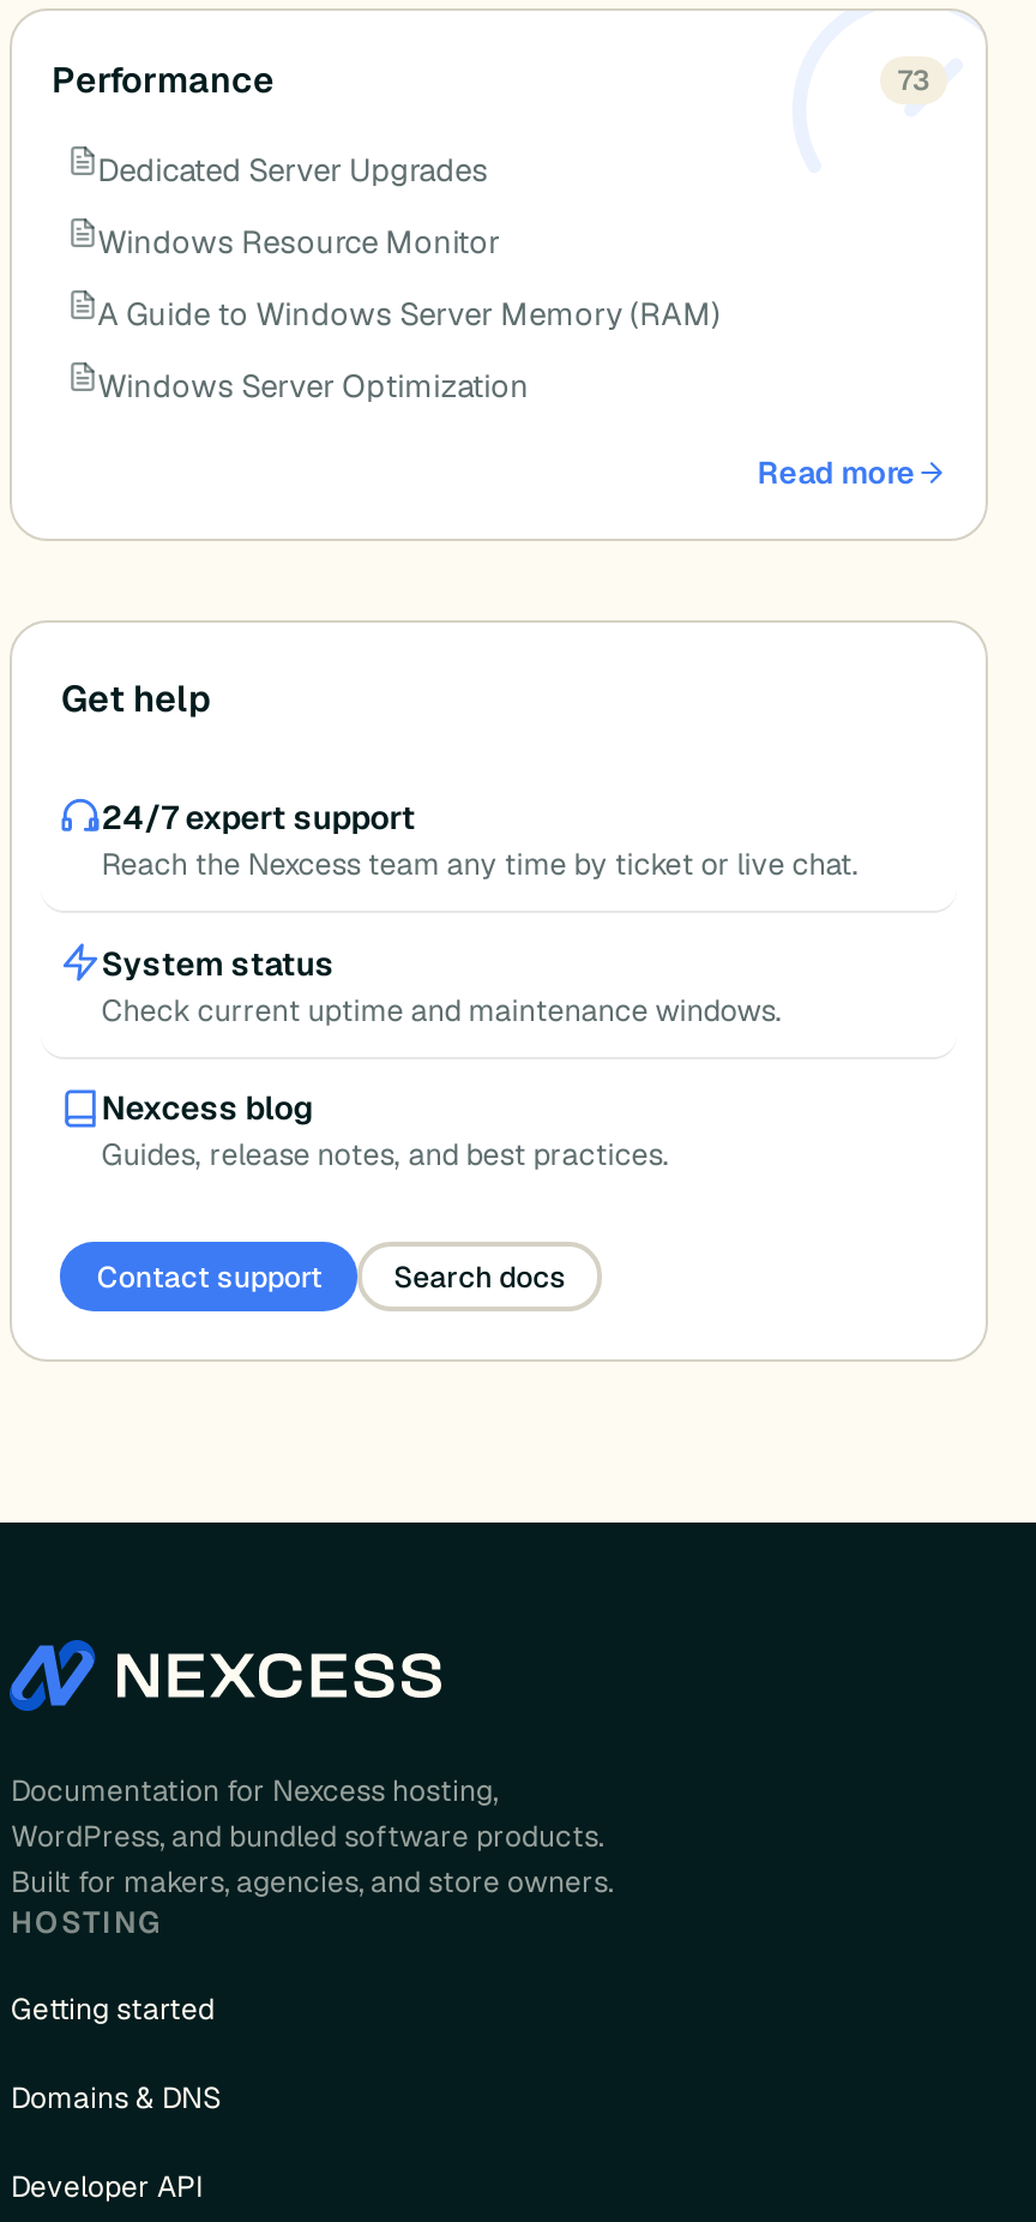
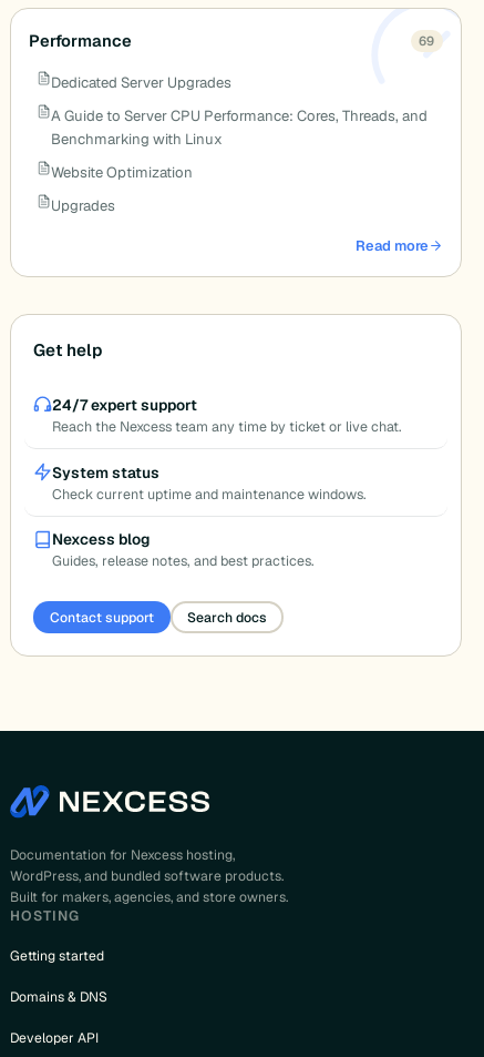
[898,62,929,98] 73 -> [419,33,434,49] 69
[98,222,500,263] Windows Resource Monitor -> [51,106,427,149] A Guide to Server CPU Performance: Cores, Threads, and | Benchmarking with Linux
[98,294,721,335] A Guide to Windows Server Memory (RAM) -> [51,163,192,182] Website Optimization
[98,366,529,406] Windows Server Optimization -> [51,196,115,215] Upgrades

